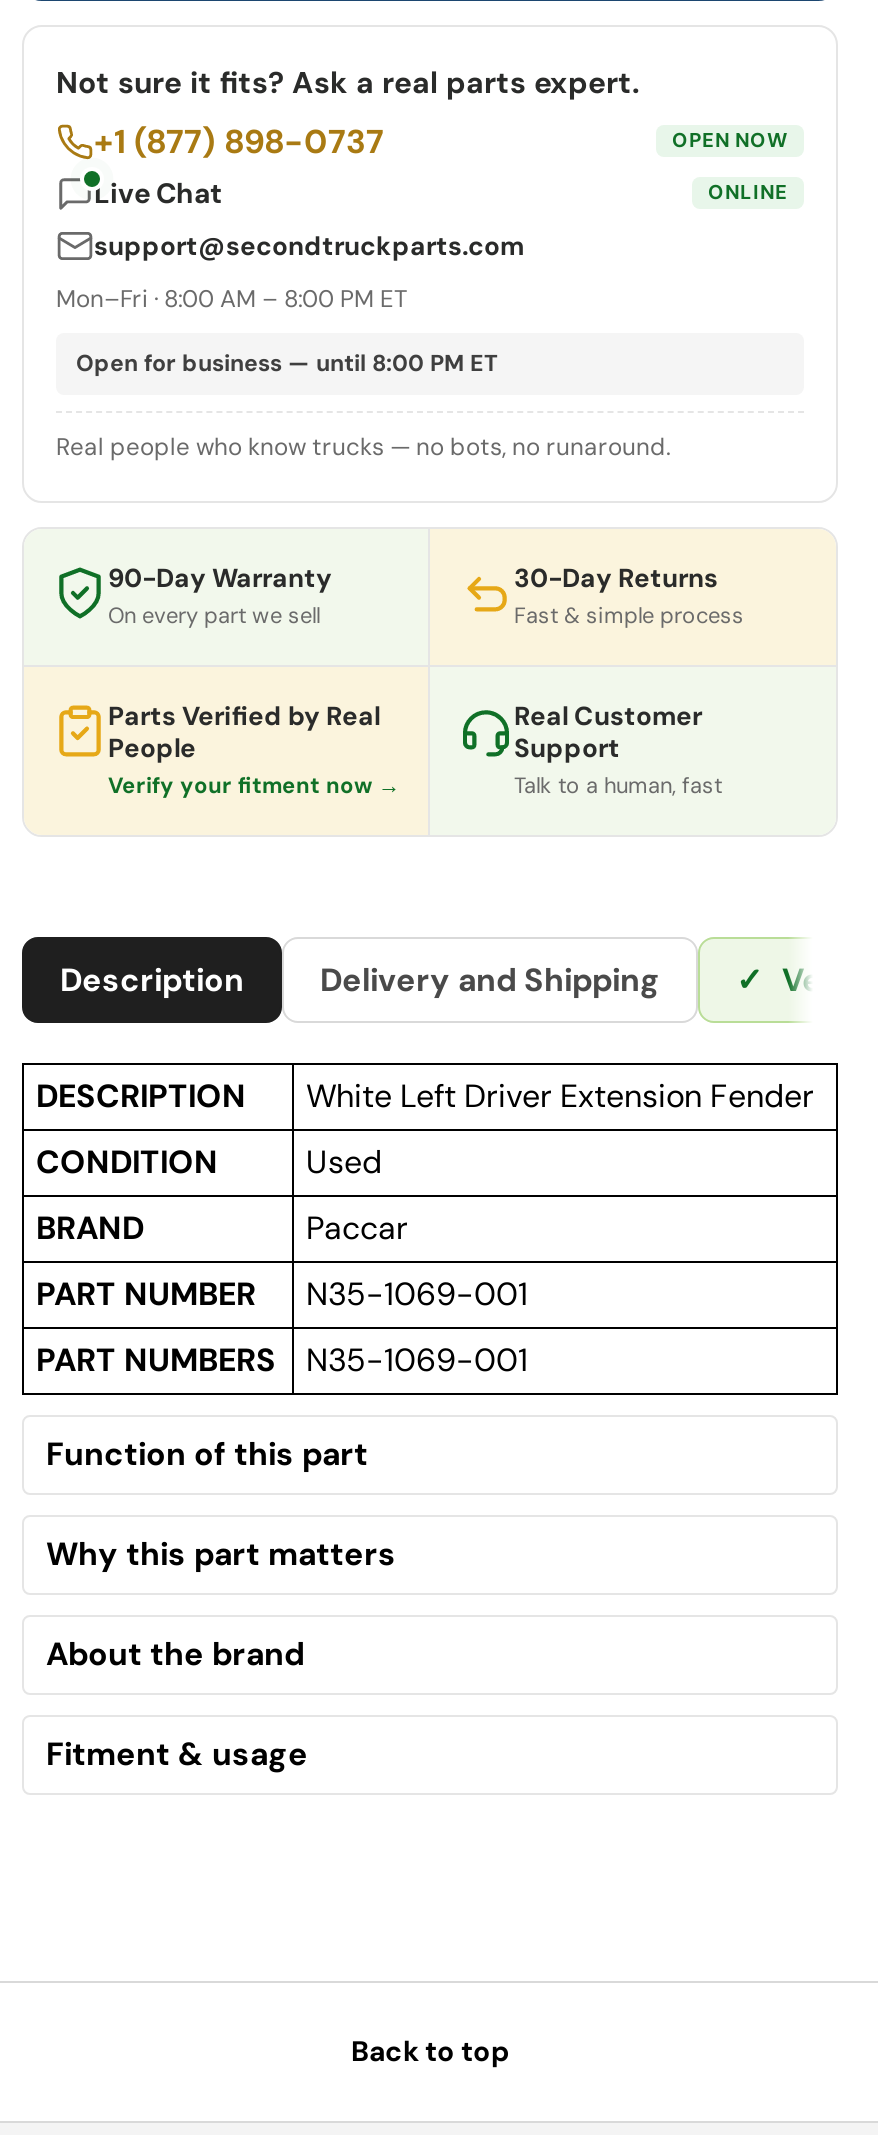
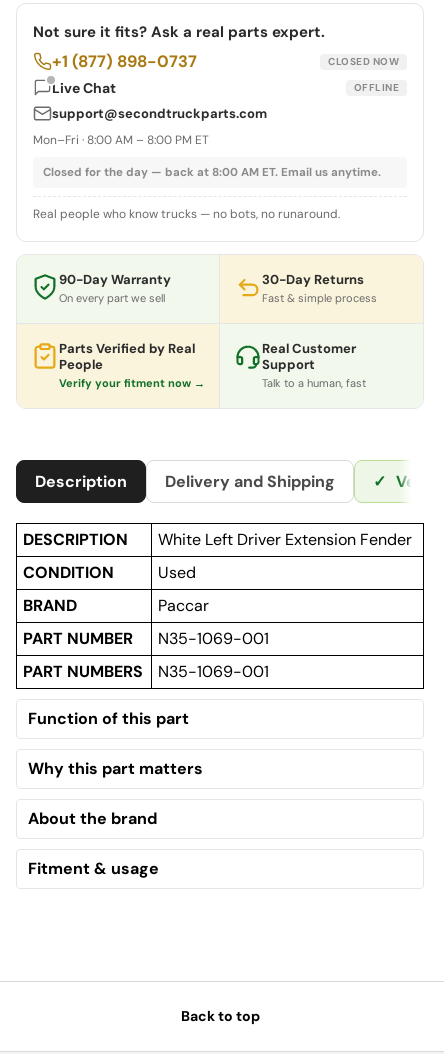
[672,127,788,153] OPEN NOW -> [328,54,399,67] CLOSED NOW
[708,179,788,205] ONLINE -> [353,80,399,93] OFFLINE
[76,348,498,378] Open for business — until 8:00 PM ET -> [43,165,381,180] Closed for the day — back at 8:00 AM ET. Email us anytime.

